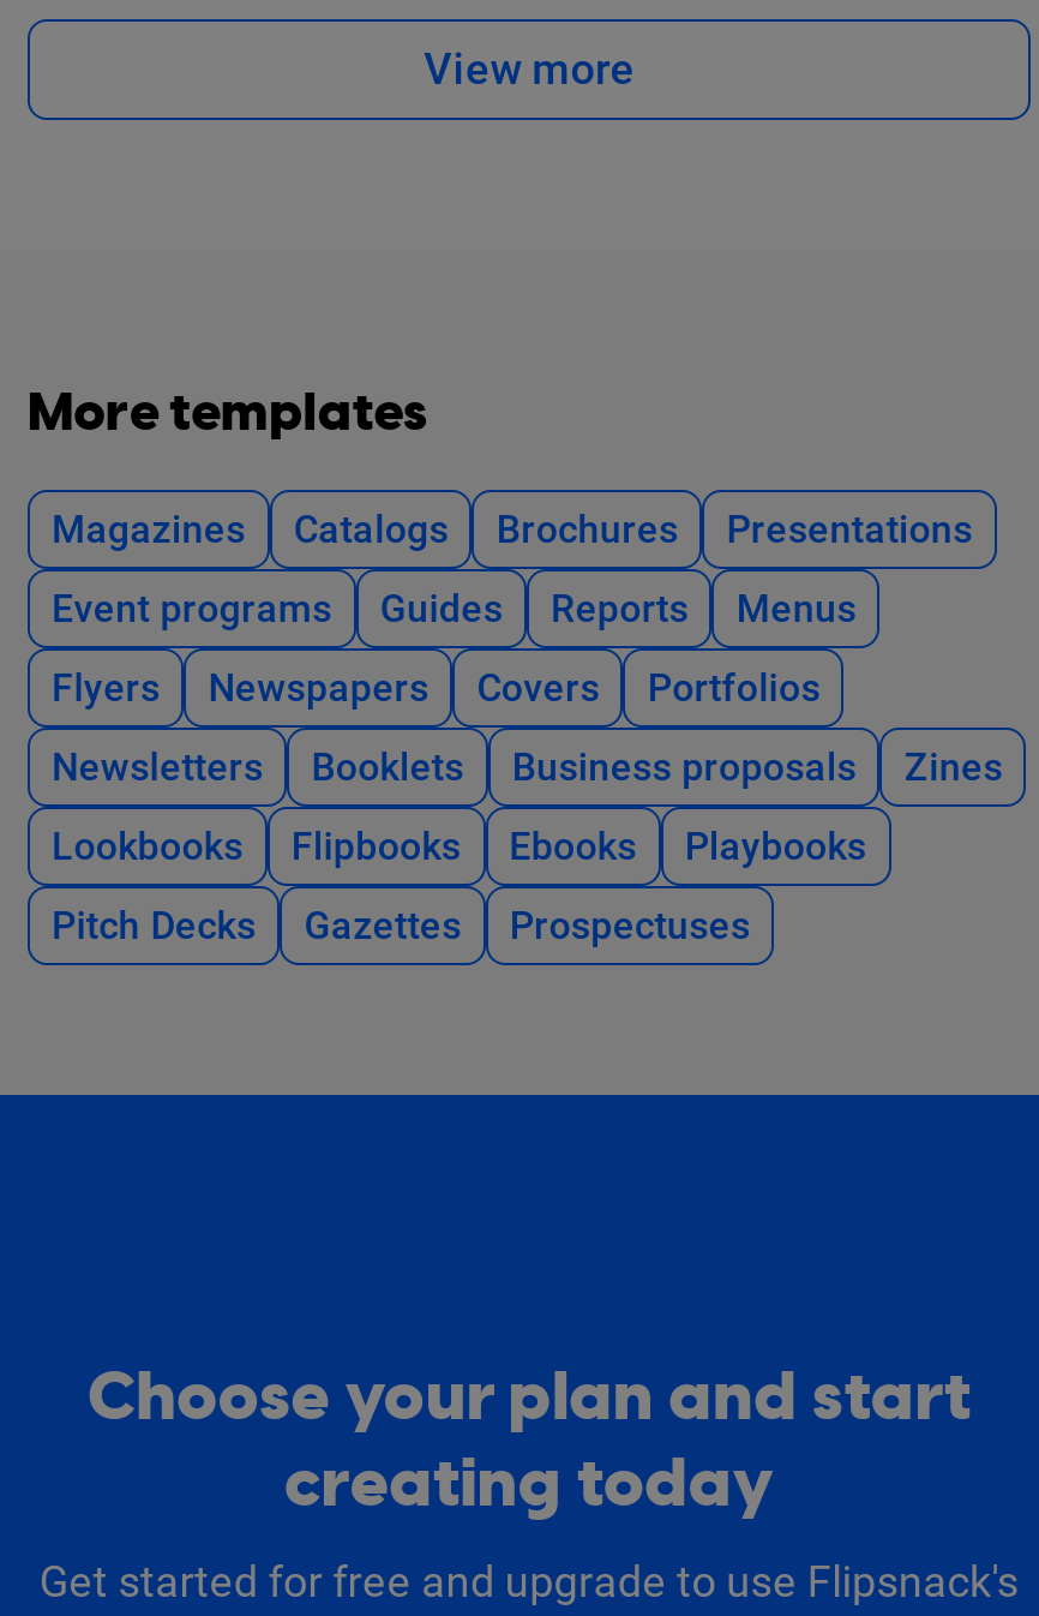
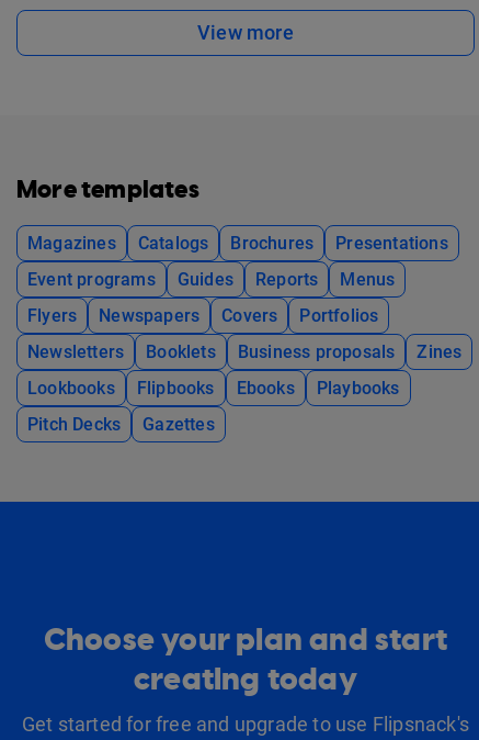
[509,902,750,947] Prospectuses -> none

